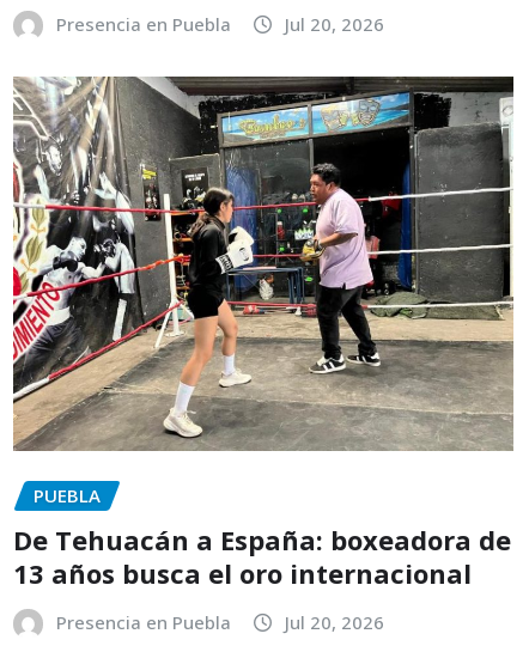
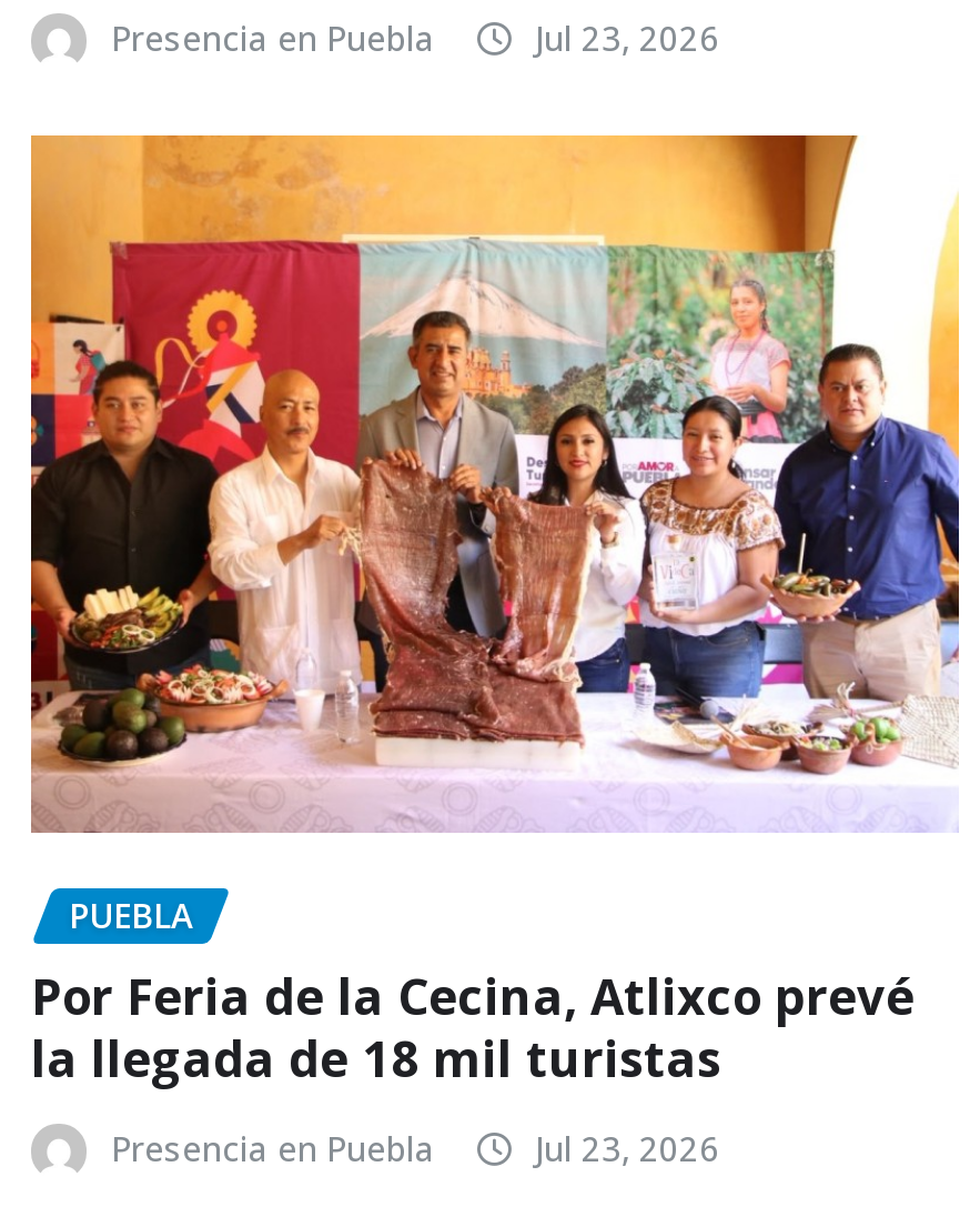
[285,12,384,36] Jul 20, 2026 -> [535,16,719,61] Jul 23, 2026
[12,75,515,452] [image] -> [29,132,961,834] [image]
[13,522,511,591] De Tehuacán a España: boxeadora de | 13 años busca el oro internacional -> [31,963,915,1092] Por Feria de la Cecina, Atlixco prevé | la llegada de 18 mil turistas
[285,610,384,634] Jul 20, 2026 -> [535,1127,719,1171] Jul 23, 2026

